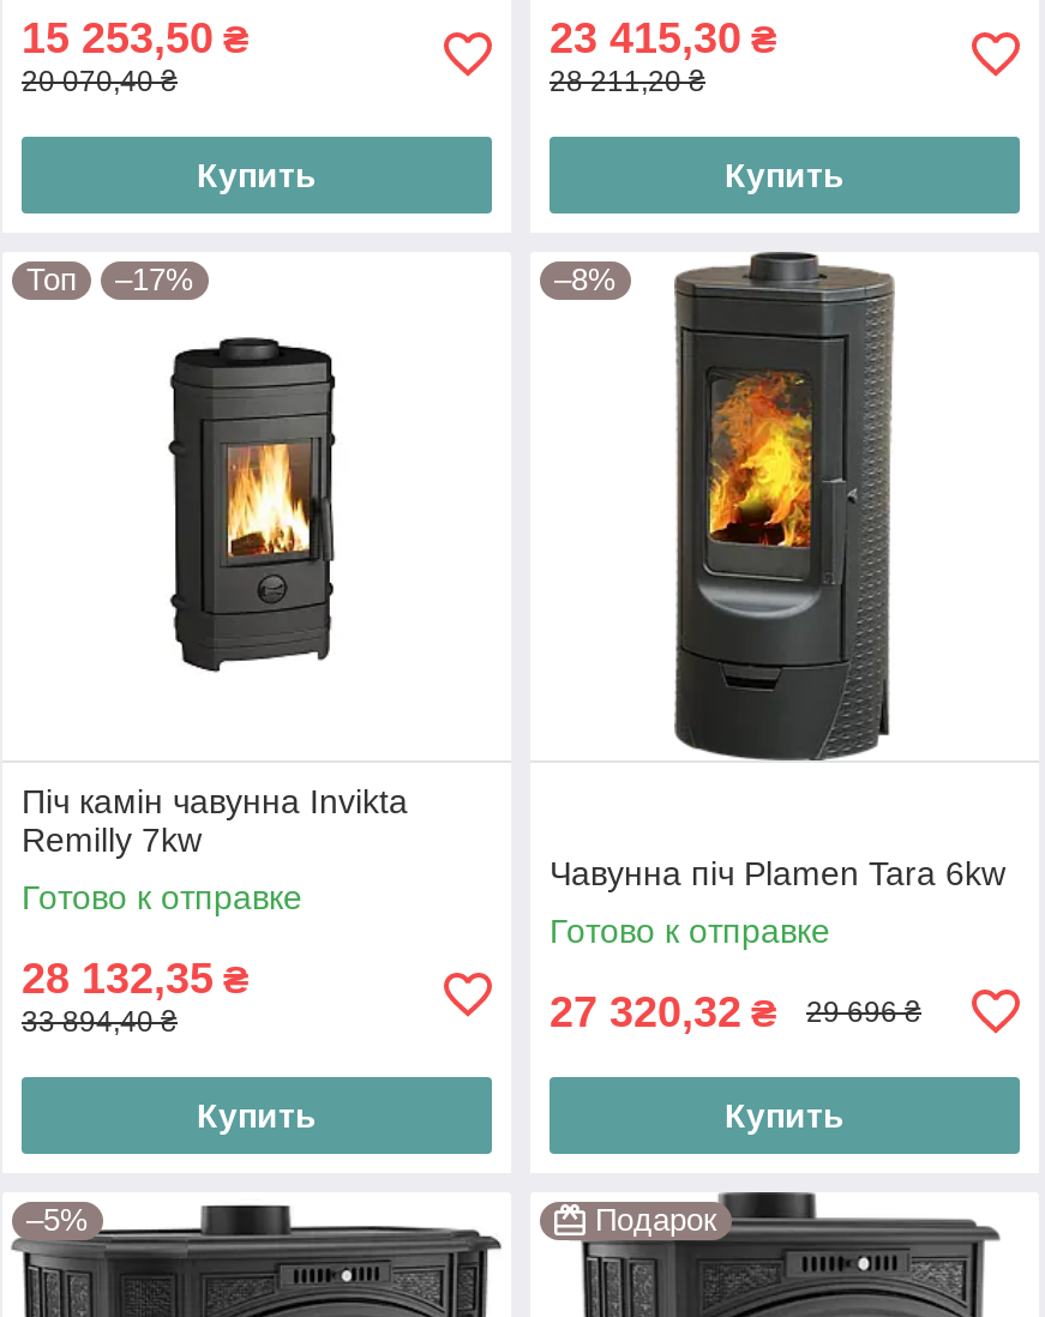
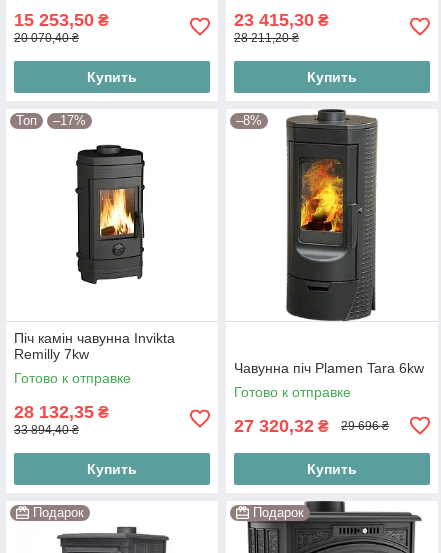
[26,1201,89,1237] –5% -> [33,505,84,520] Подарок

